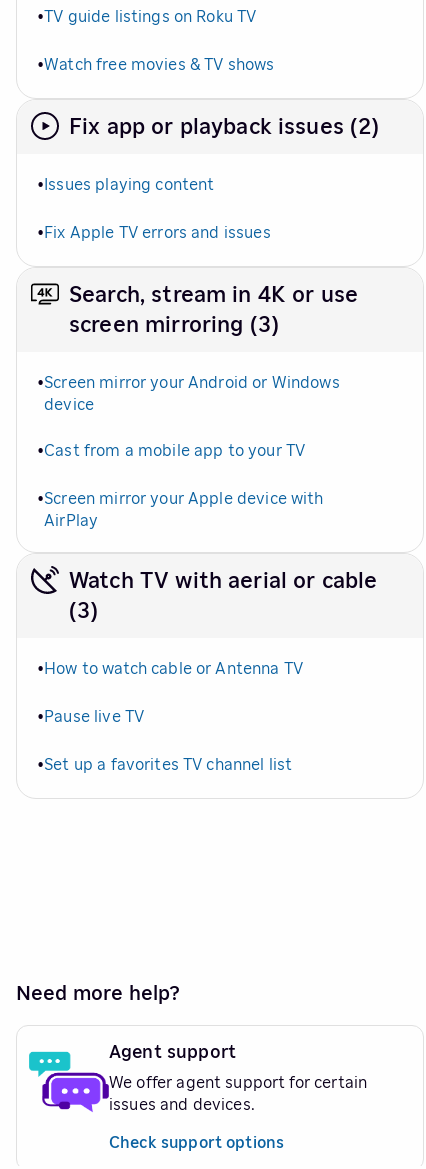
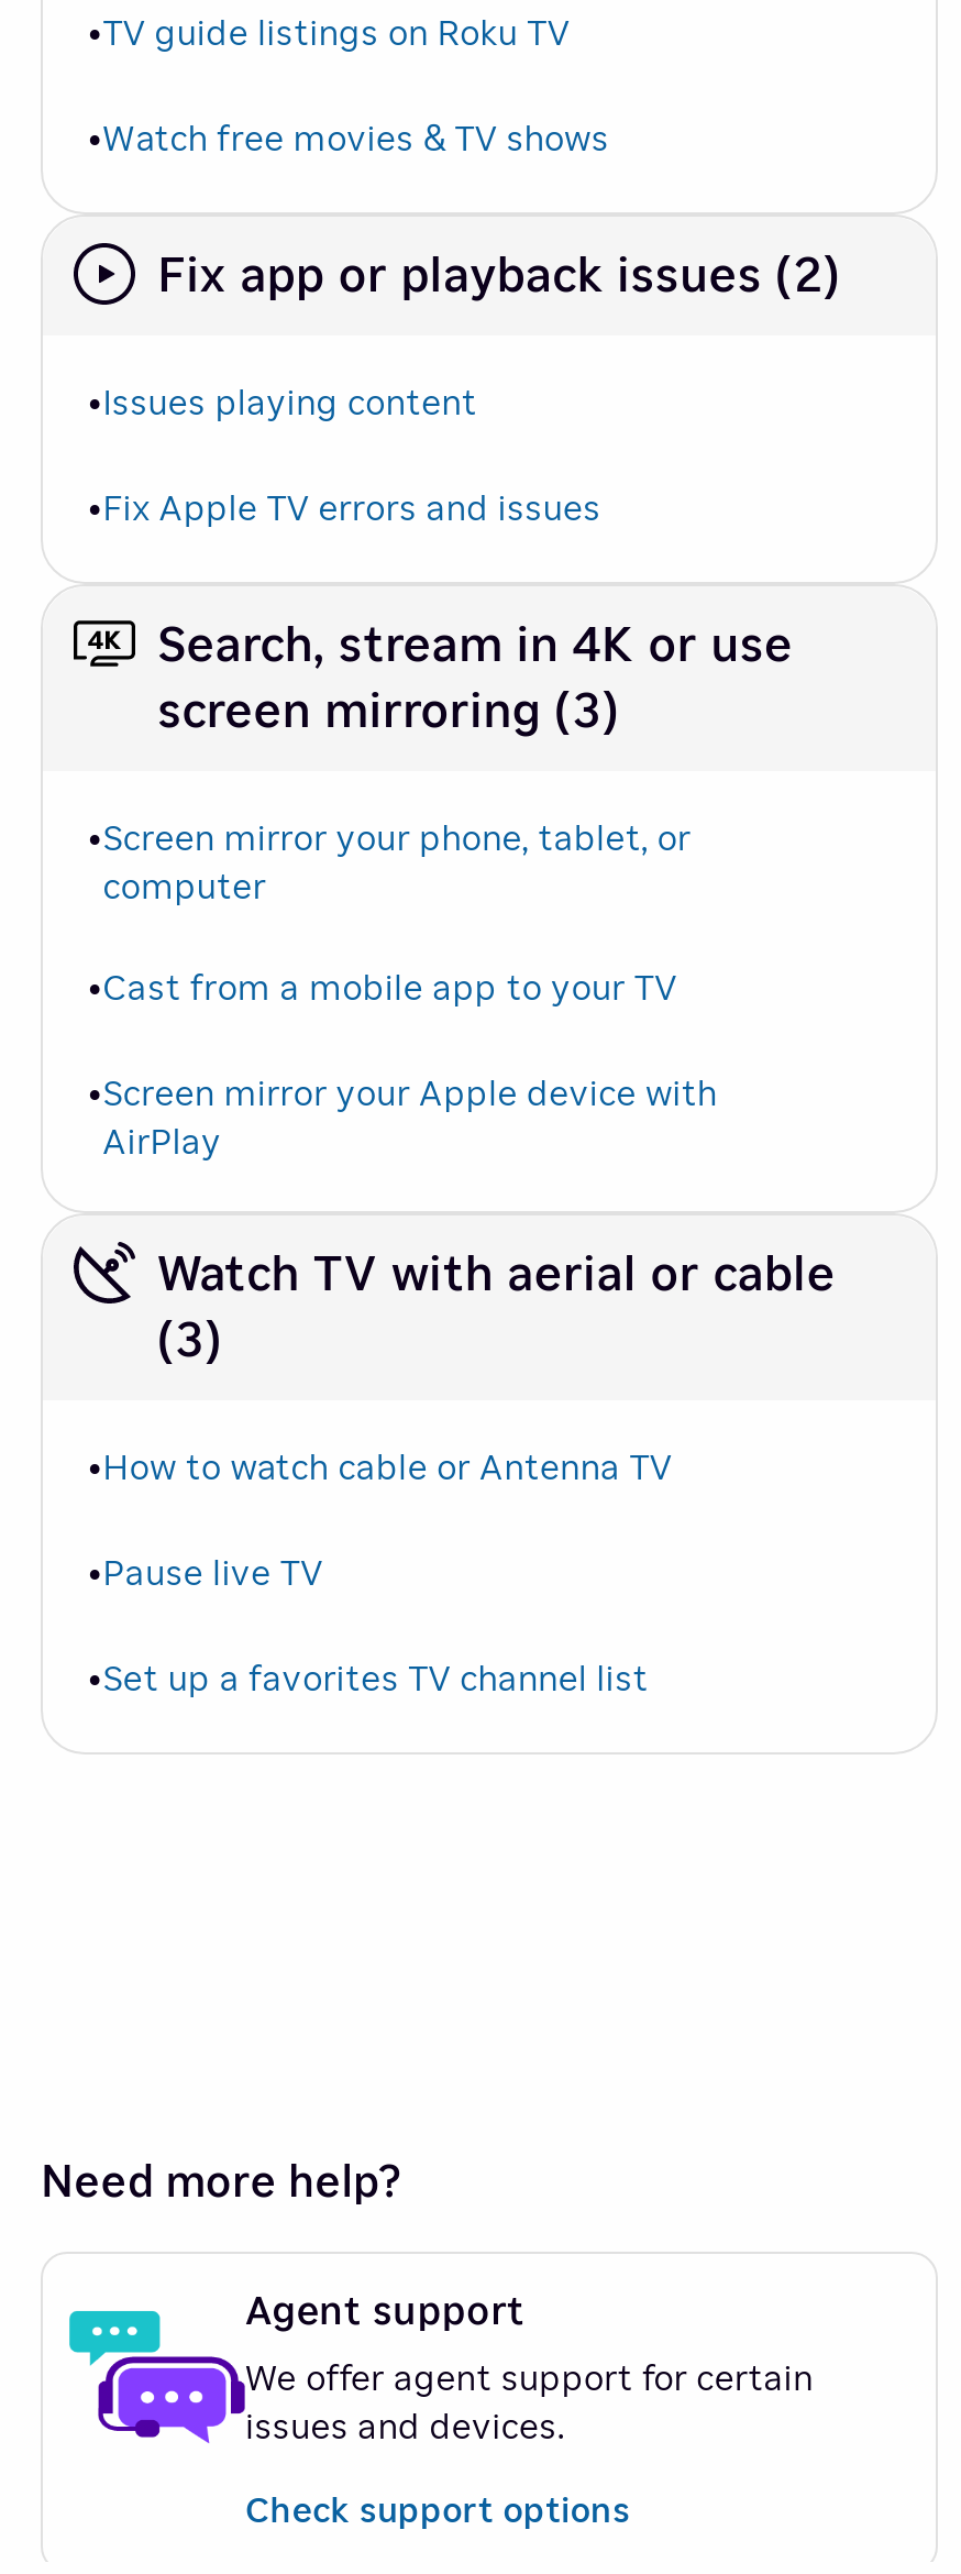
[37,375,340,413] •Screen mirror your Android or Windows | device -> [87,821,691,905] •Screen mirror your phone, tablet, or | computer

